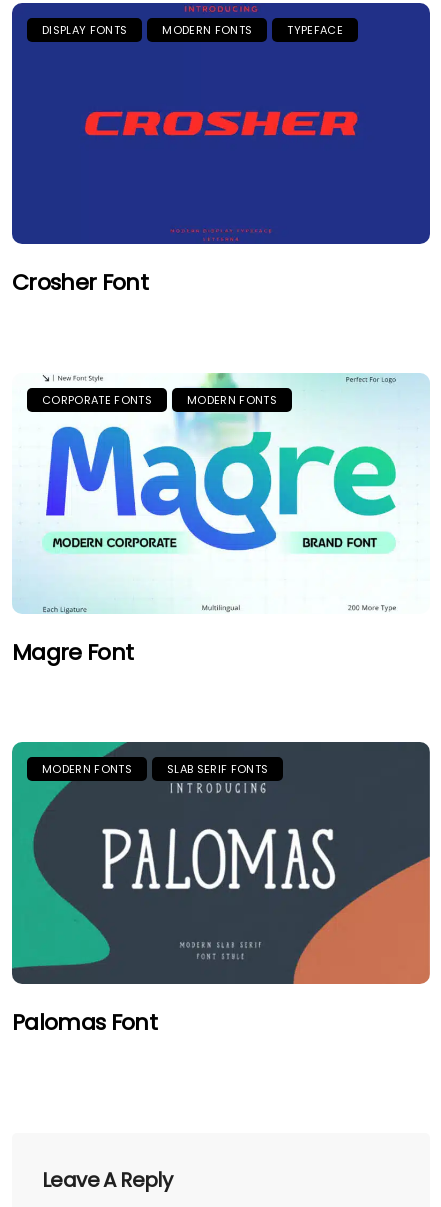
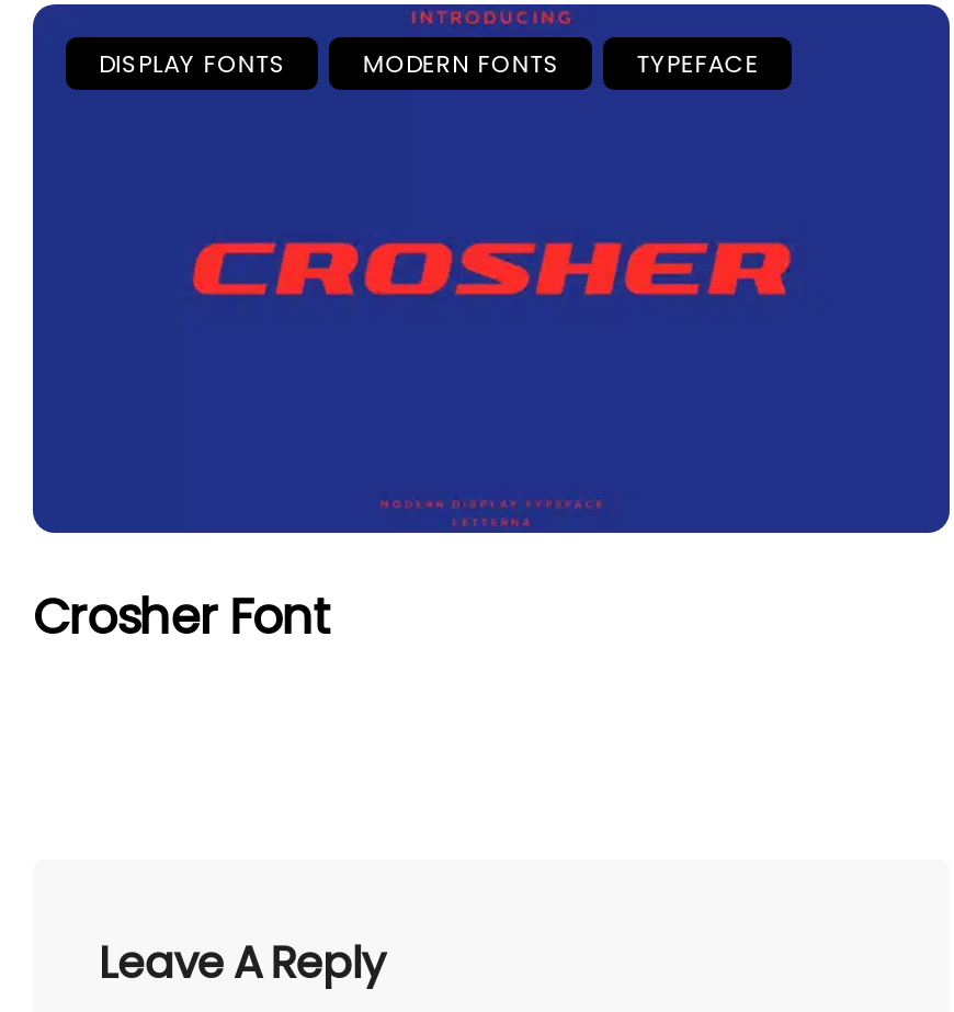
[12,372,430,614] [image] | CORPORATE FONTS | MODERN FONTS -> none
[12,637,133,668] Magre Font -> none
[11,741,431,985] [image] | MODERN FONTS | SLAB SERIF FONTS -> none
[12,1006,157,1037] Palomas Font -> none

